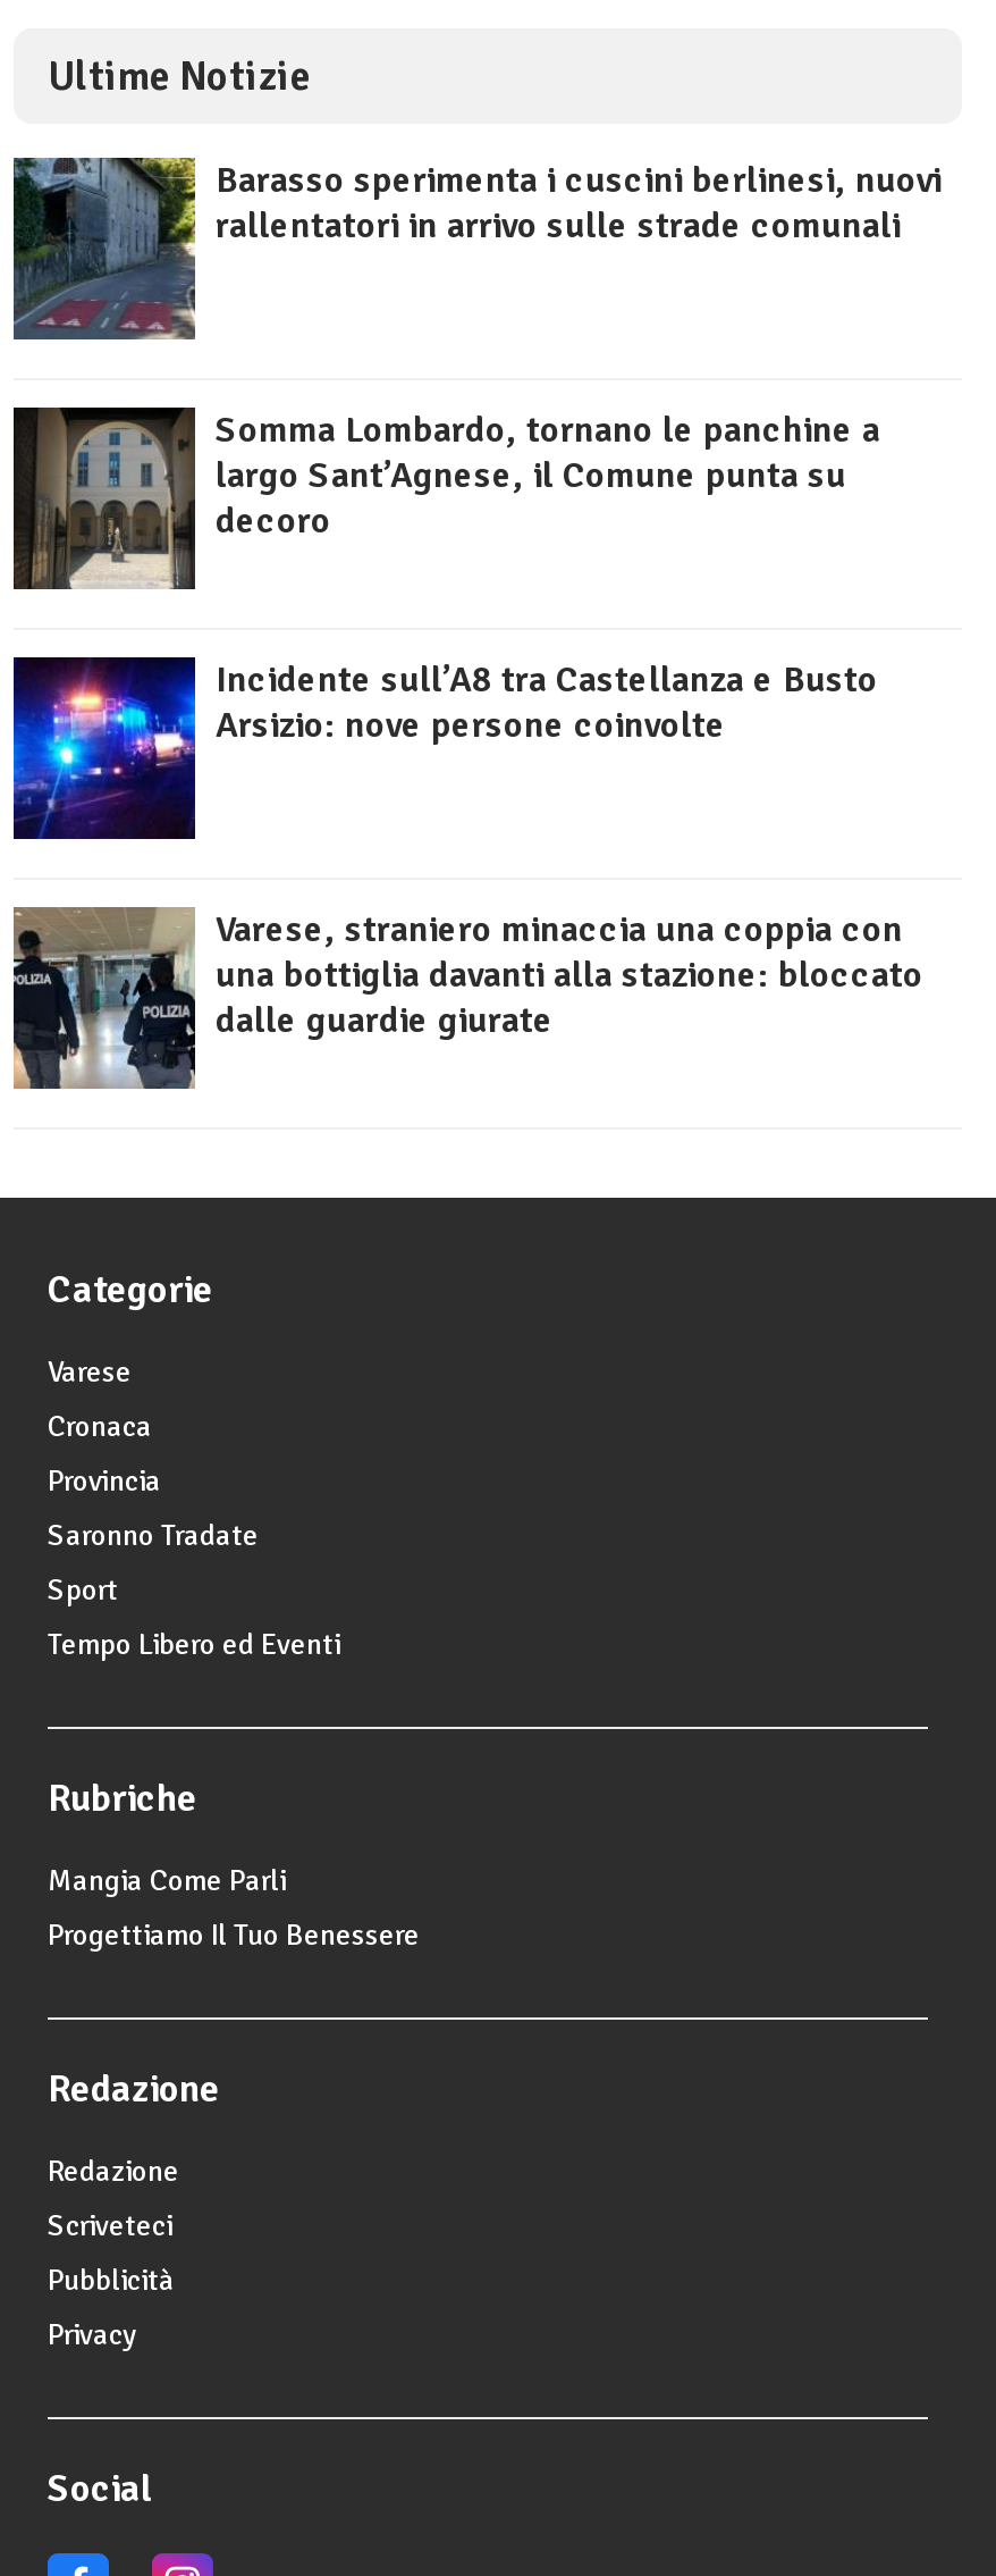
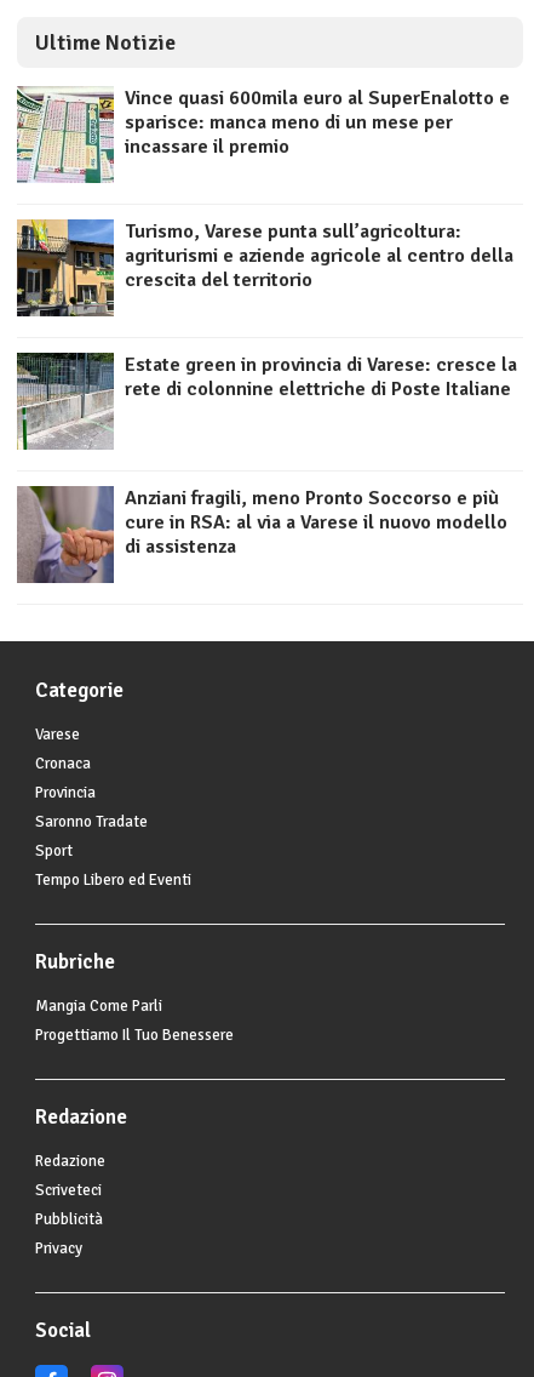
[11,156,944,342] [image] | Barasso sperimenta i cuscini berlinesi, nuovi | rallentatori in arrivo sulle strade comunali -> [16,85,510,184] [image] | Vince quasi 600mila euro al SuperEnalotto e | sparisce: manca meno di un mese per | incassare il premio
[11,405,880,589] [image] | Somma Lombardo, tornano le panchine a | largo Sant’Agnese, il Comune punta su | decoro -> [16,218,513,318] [image] | Turismo, Varese punta sull’agricoltura: | agriturismi e aziende agricole al centro della | crescita del territorio
[11,657,878,841] [image] | Incidente sull’A8 tra Castellanza e Busto | Arsizio: nove persone coinvolte -> [16,353,517,451] [image] | Estate green in provincia di Varese: cresce la | rete di colonnine elettriche di Poste Italiane
[11,907,923,1089] [image] | Varese, straniero minaccia una coppia con | una bottiglia davanti alla stazione: bloccato | dalle guardie giurate -> [16,485,507,584] [image] | Anziani fragili, meno Pronto Soccorso e più | cure in RSA: al via a Varese il nuovo modello | di assistenza

